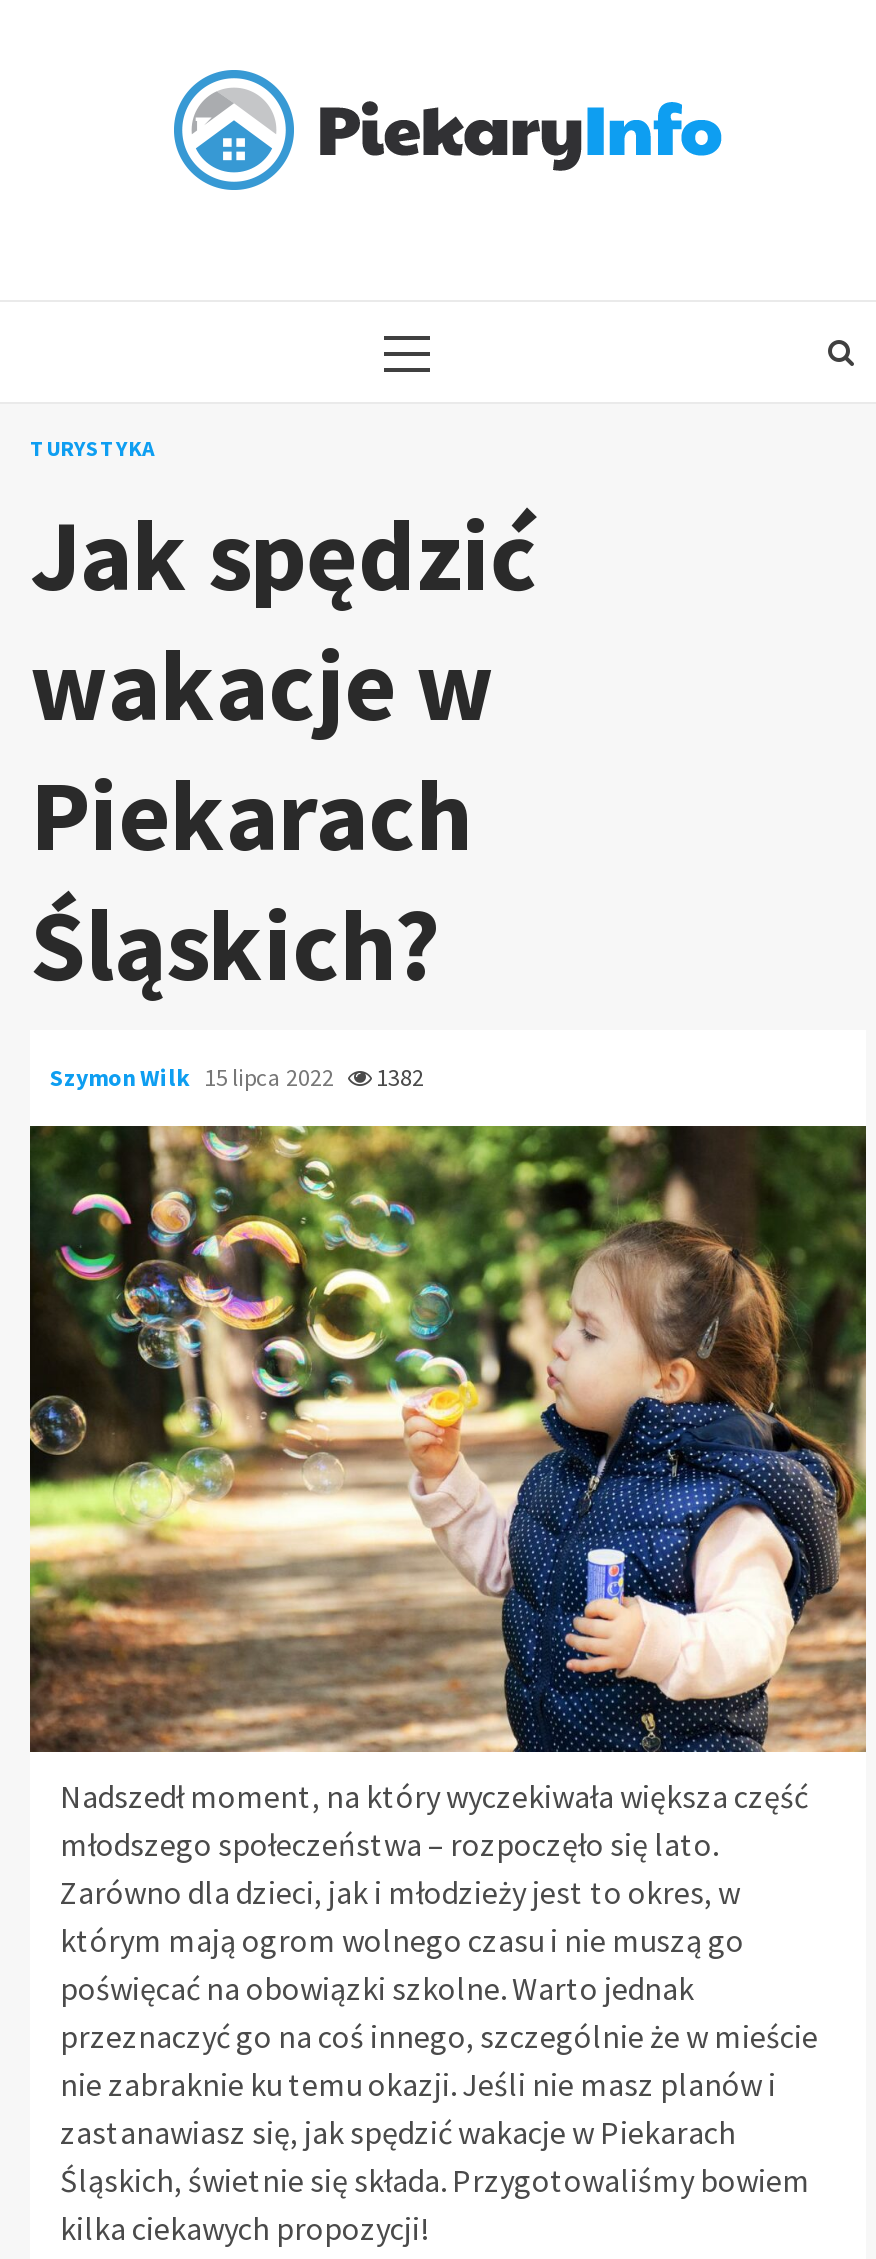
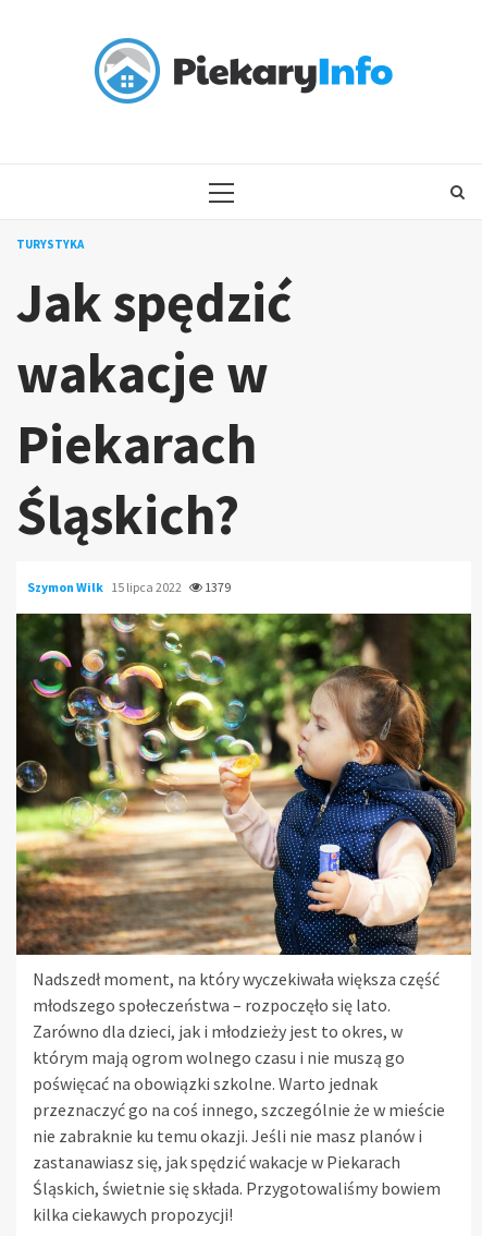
[50,1062,424,1092] Szymon Wilk 15 lipca 2022 1382 -> [27,579,231,595] Szymon Wilk 15 lipca 2022 1379

